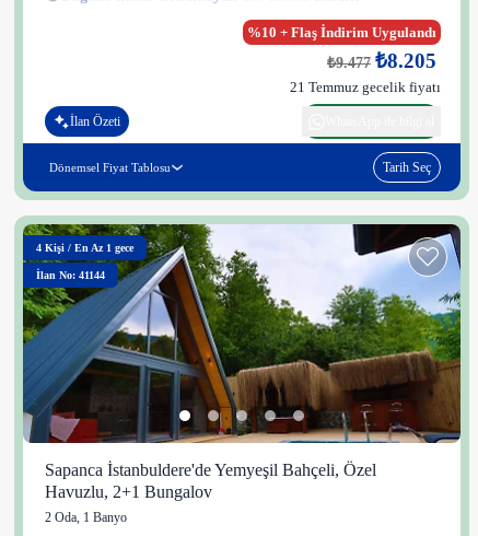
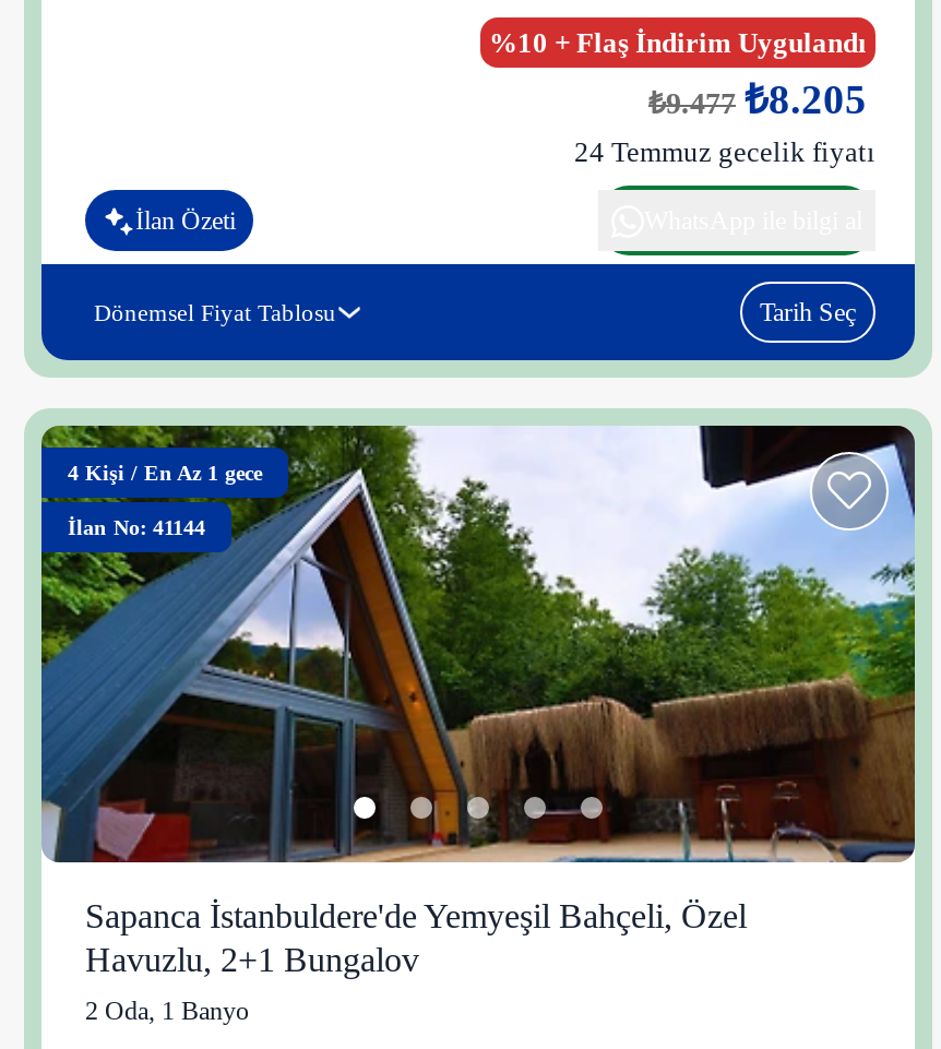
[290,79,441,95] 21 Temmuz gecelik fiyatı -> [574,135,876,168] 24 Temmuz gecelik fiyatı

